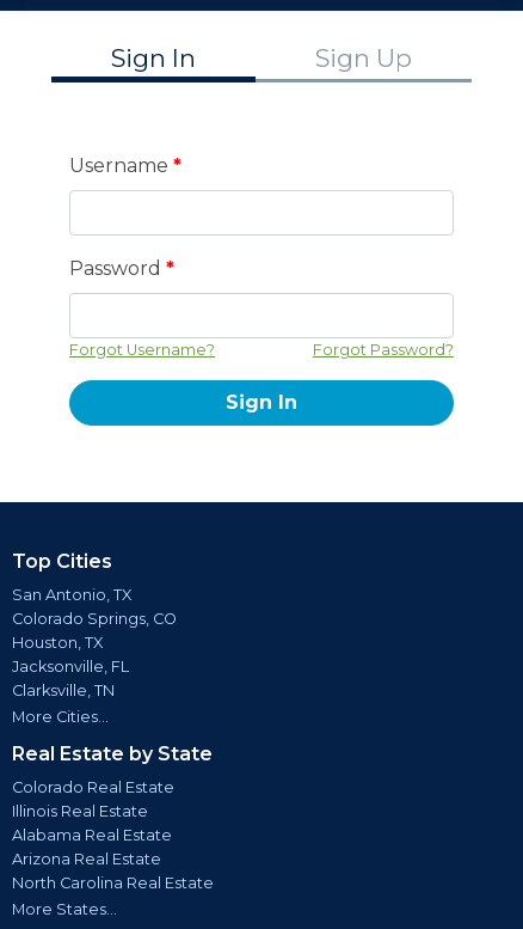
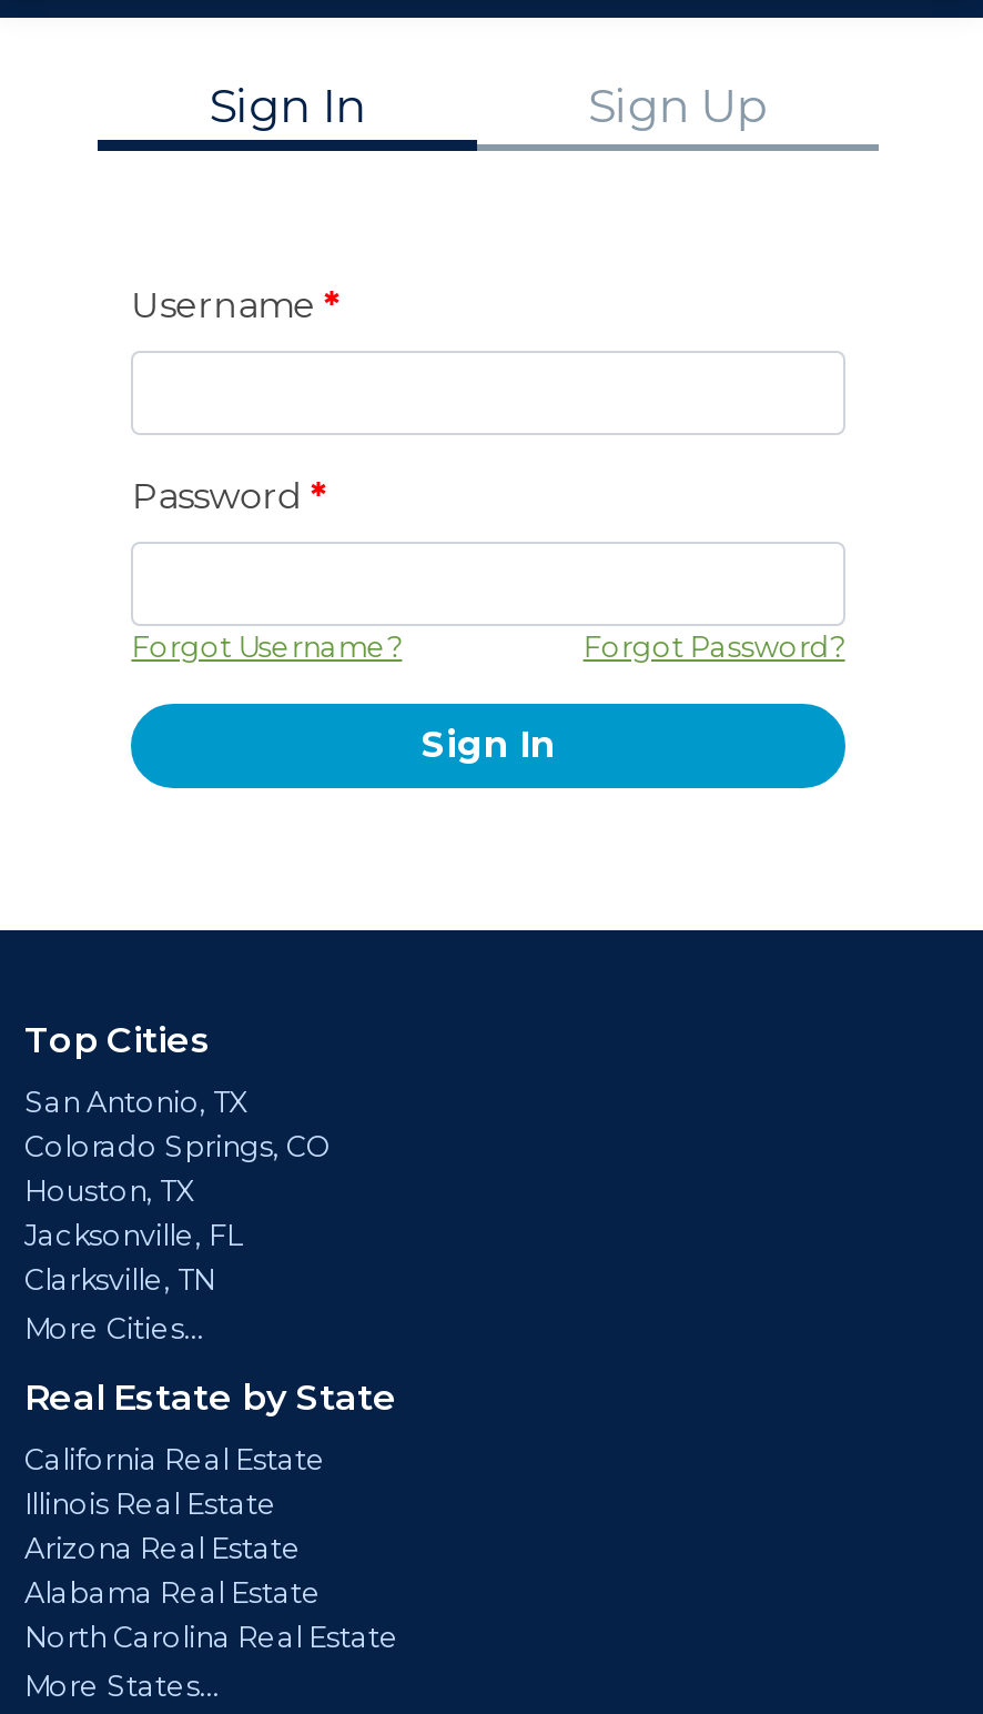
[12,778,174,796] Colorado Real Estate -> [24,1443,326,1476] California Real Estate
moved [12,826,172,844] -> [24,1576,322,1610]: Alabama Real Estate
moved [12,850,161,868] -> [24,1532,302,1565]: Arizona Real Estate

